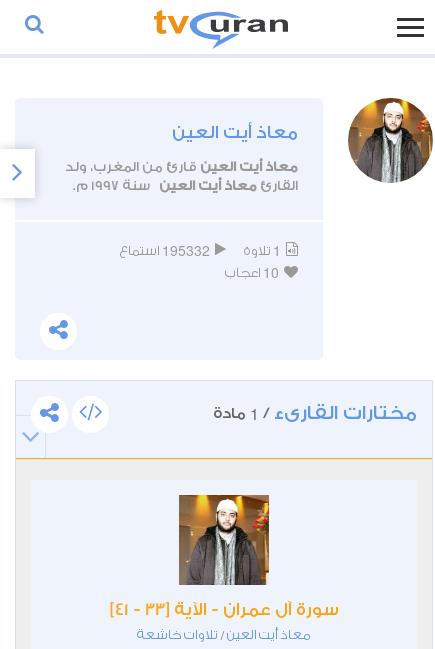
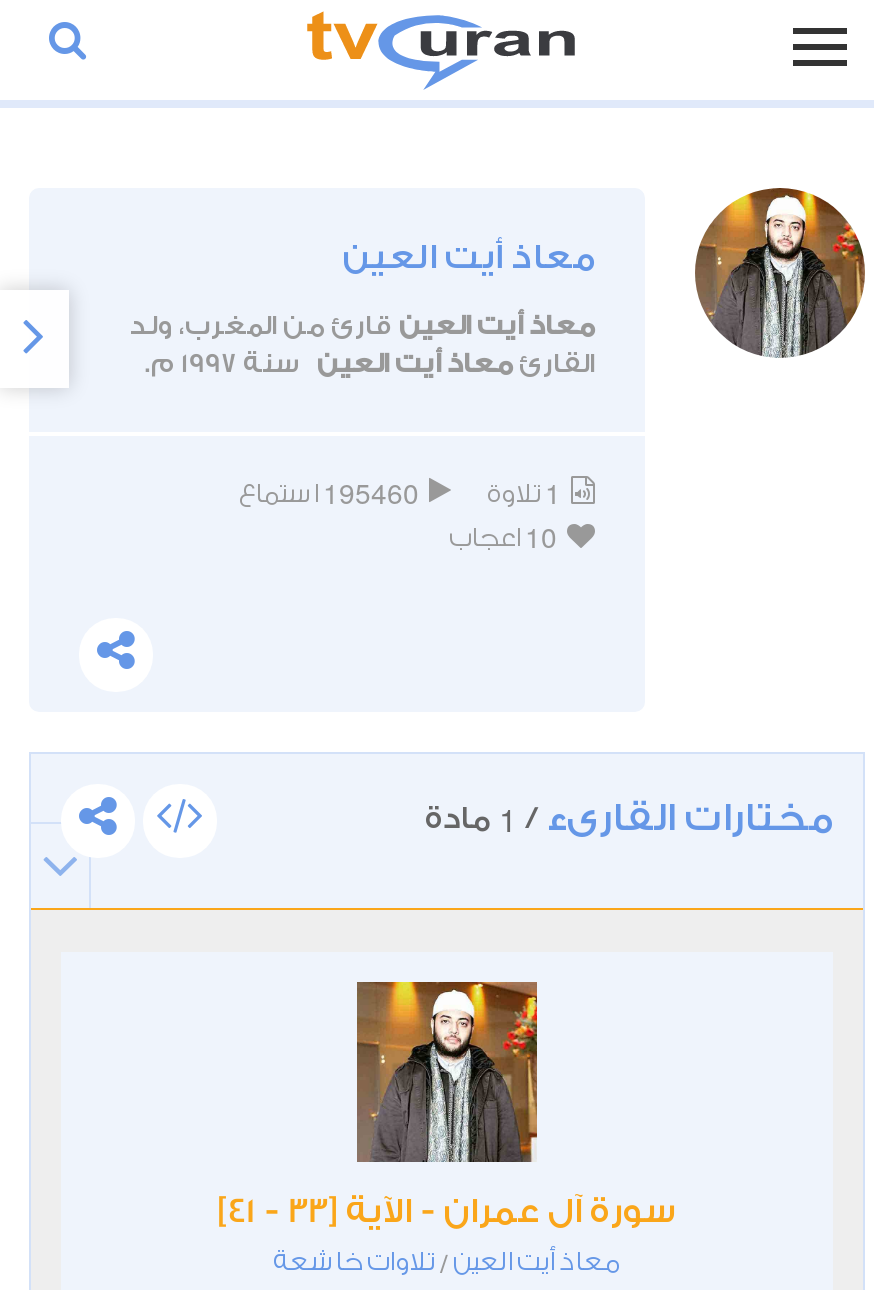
[120,240,210,260] 195332 استماع -> [239,472,419,512] 195460 استماع

